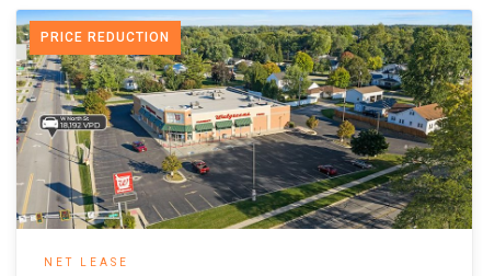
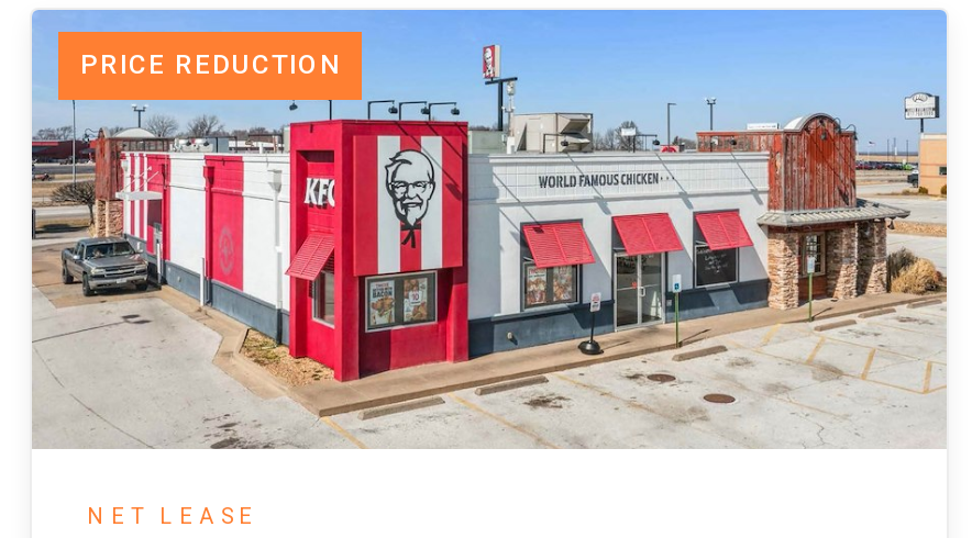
[15,11,473,230] [image] -> [30,10,947,449] [image]

